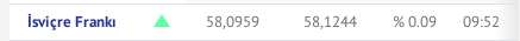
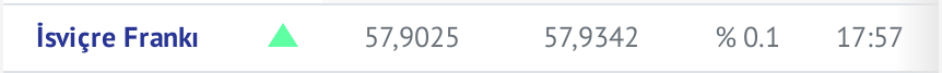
[205,12,259,32] 58,0959 -> [364,19,460,56] 57,9025
[303,12,356,32] 58,1244 -> [543,19,639,56] 57,9342
[393,12,437,32] % 0.09 -> [715,19,780,56] % 0.1
[463,12,500,32] 09:52 -> [836,19,904,56] 17:57

